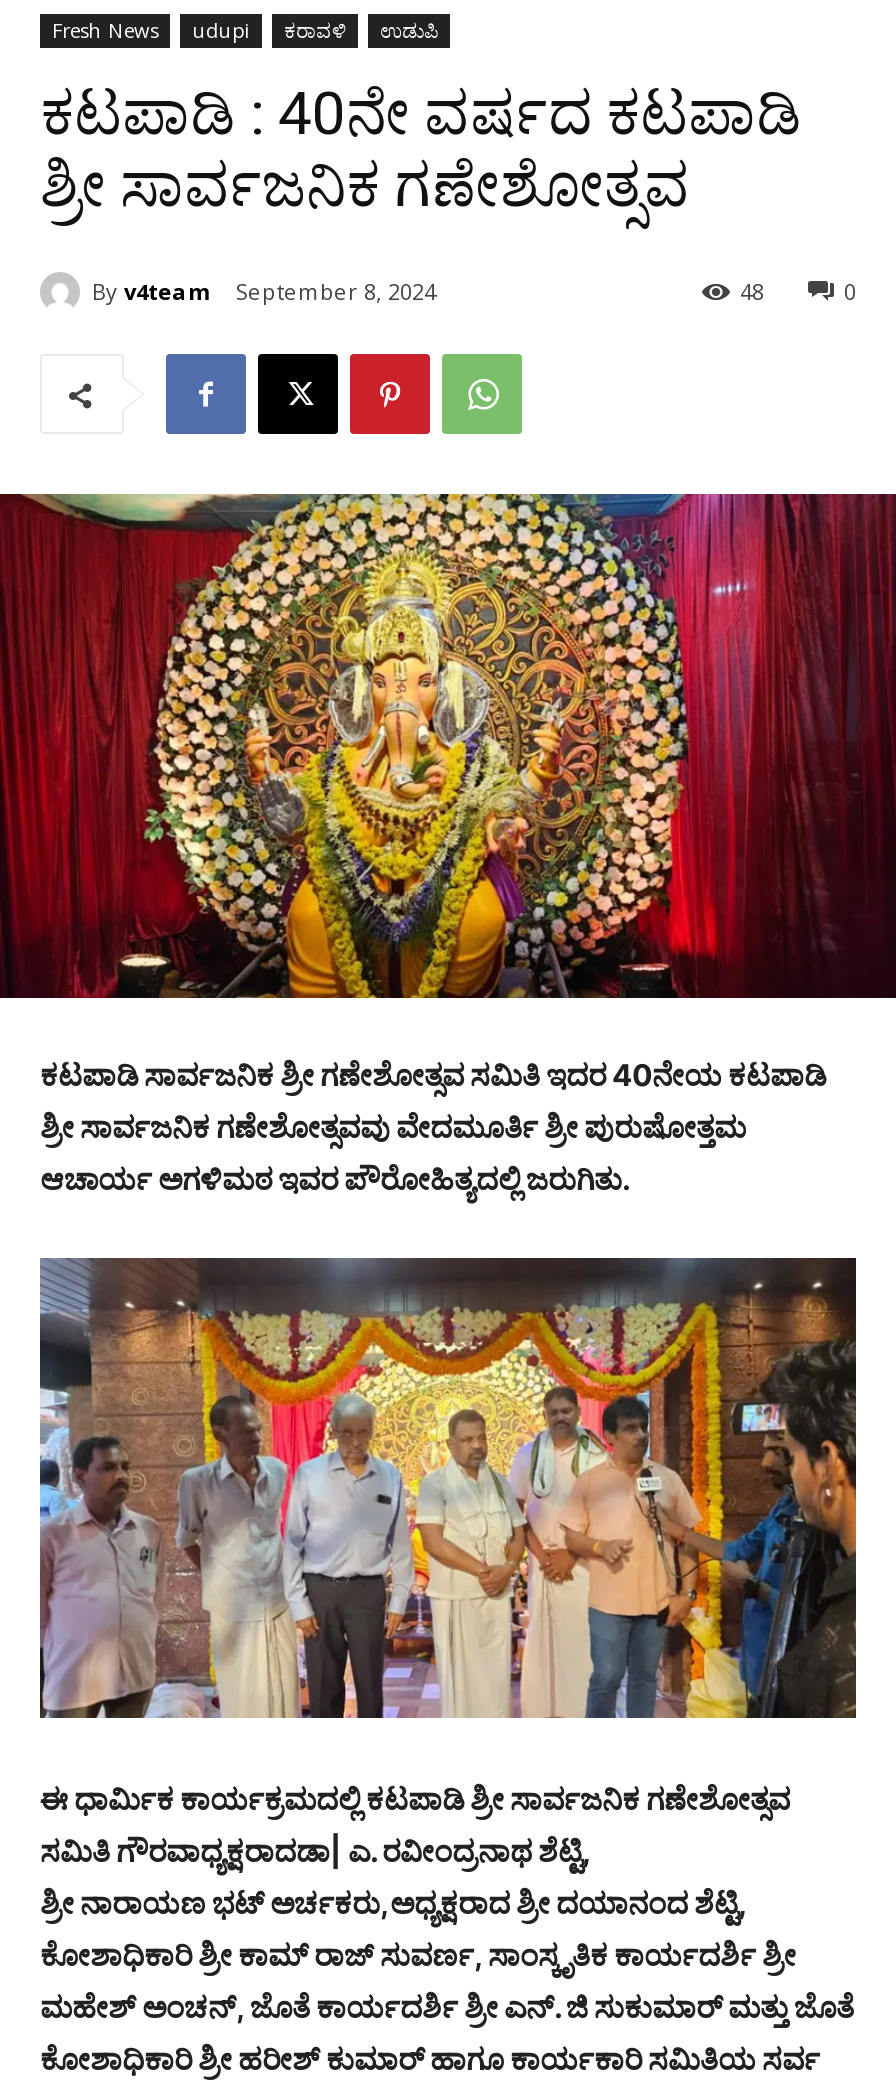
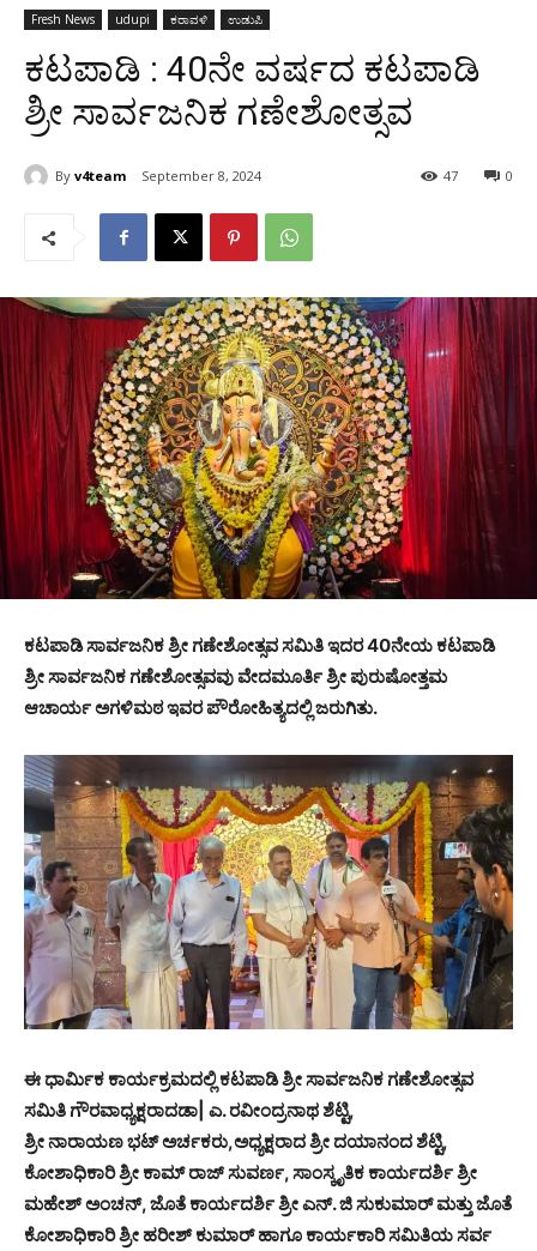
[740,277,764,307] 48 -> [444,167,458,185] 47

